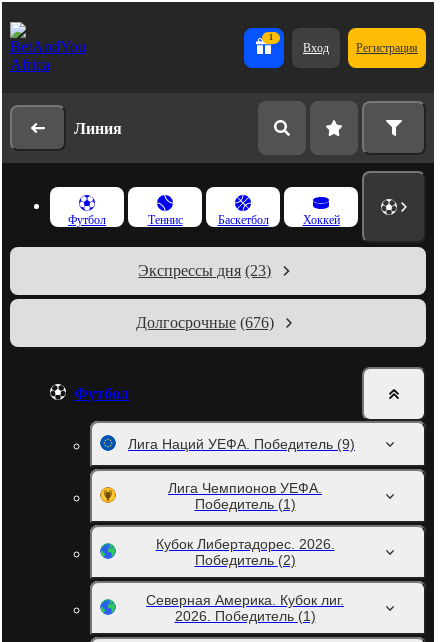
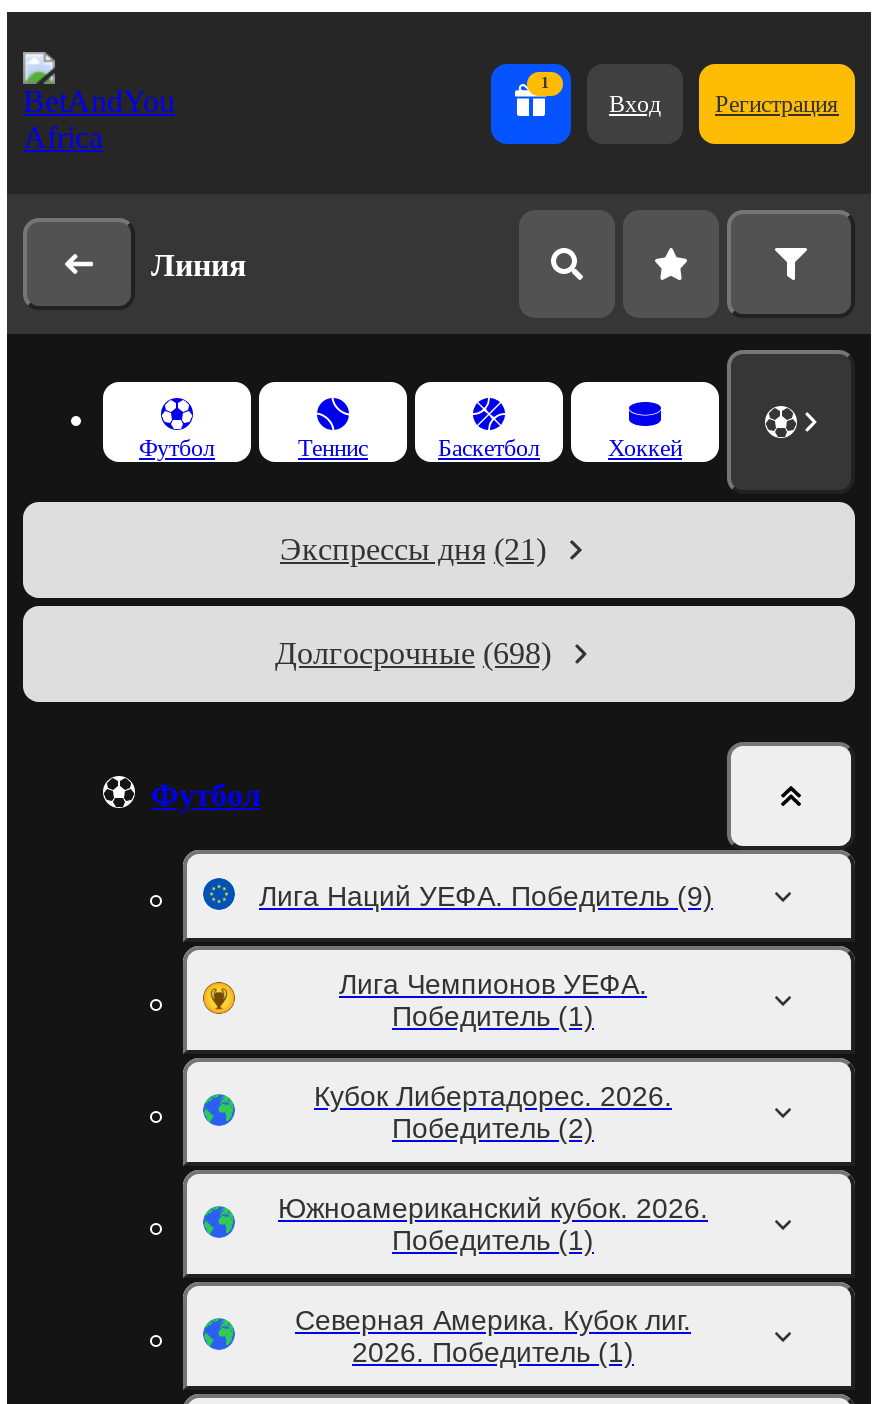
[138,262,271,279] Экспрессы дня (23) -> [280,532,546,566] Экспрессы дня (21)
[136,314,274,331] Долгосрочные (676) -> [275,636,551,670] Долгосрочные (698)
none -> [278,1192,708,1256] Южноамериканский кубок. 2026. | Победитель (1)

